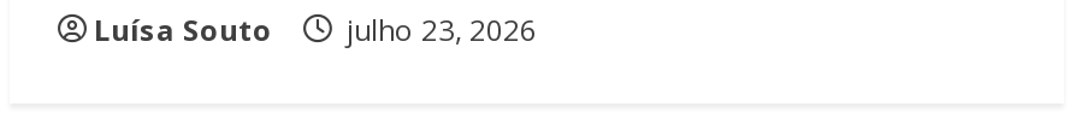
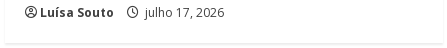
[94,10,537,51] Luísa Souto julho 23, 2026 -> [40,4,224,21] Luísa Souto julho 17, 2026

